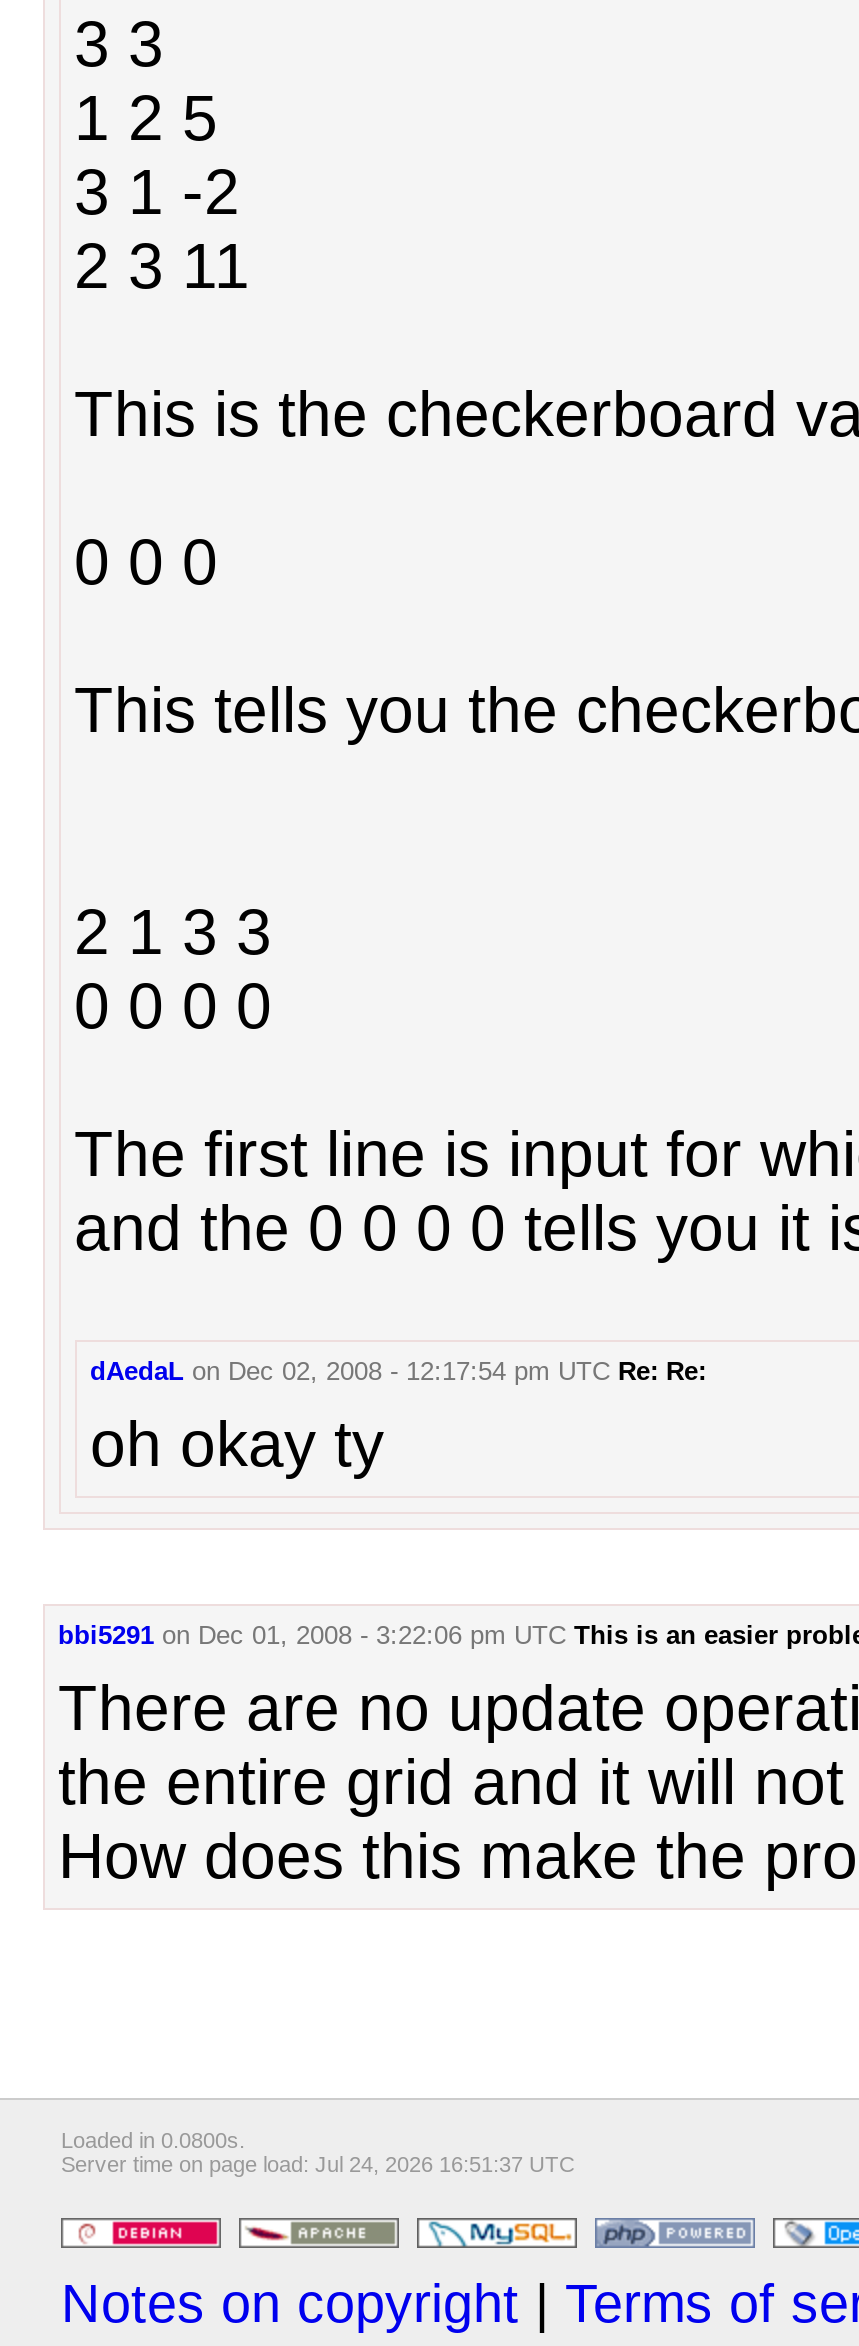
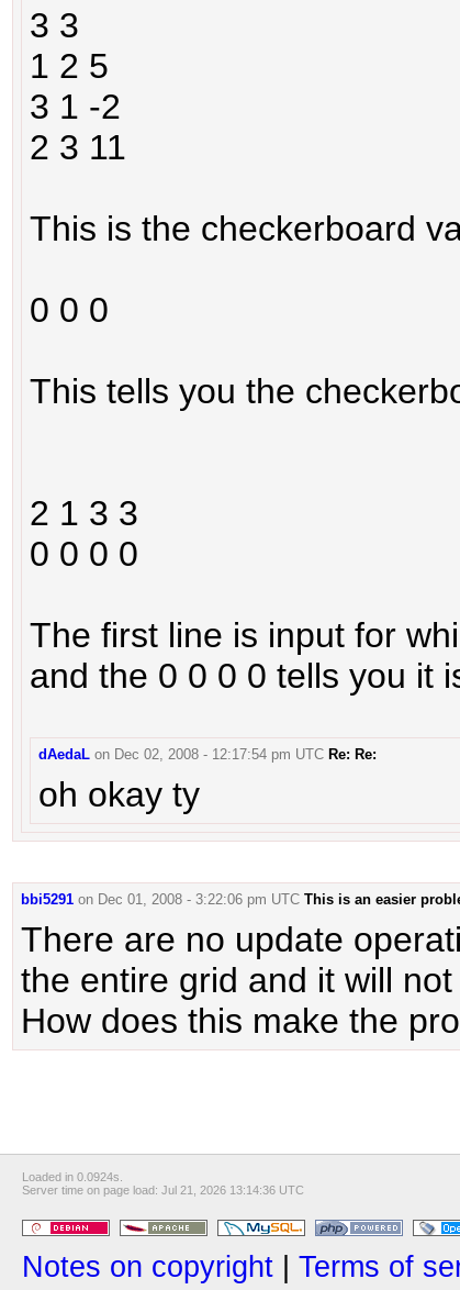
[61,2128,245,2152] Loaded in 0.0800s. -> [22,1170,123,1183] Loaded in 0.0924s.
[61,2152,575,2176] Server time on page load: Jul 24, 2026 16:51:37 UTC -> [22,1183,304,1197] Server time on page load: Jul 21, 2026 13:14:36 UTC

